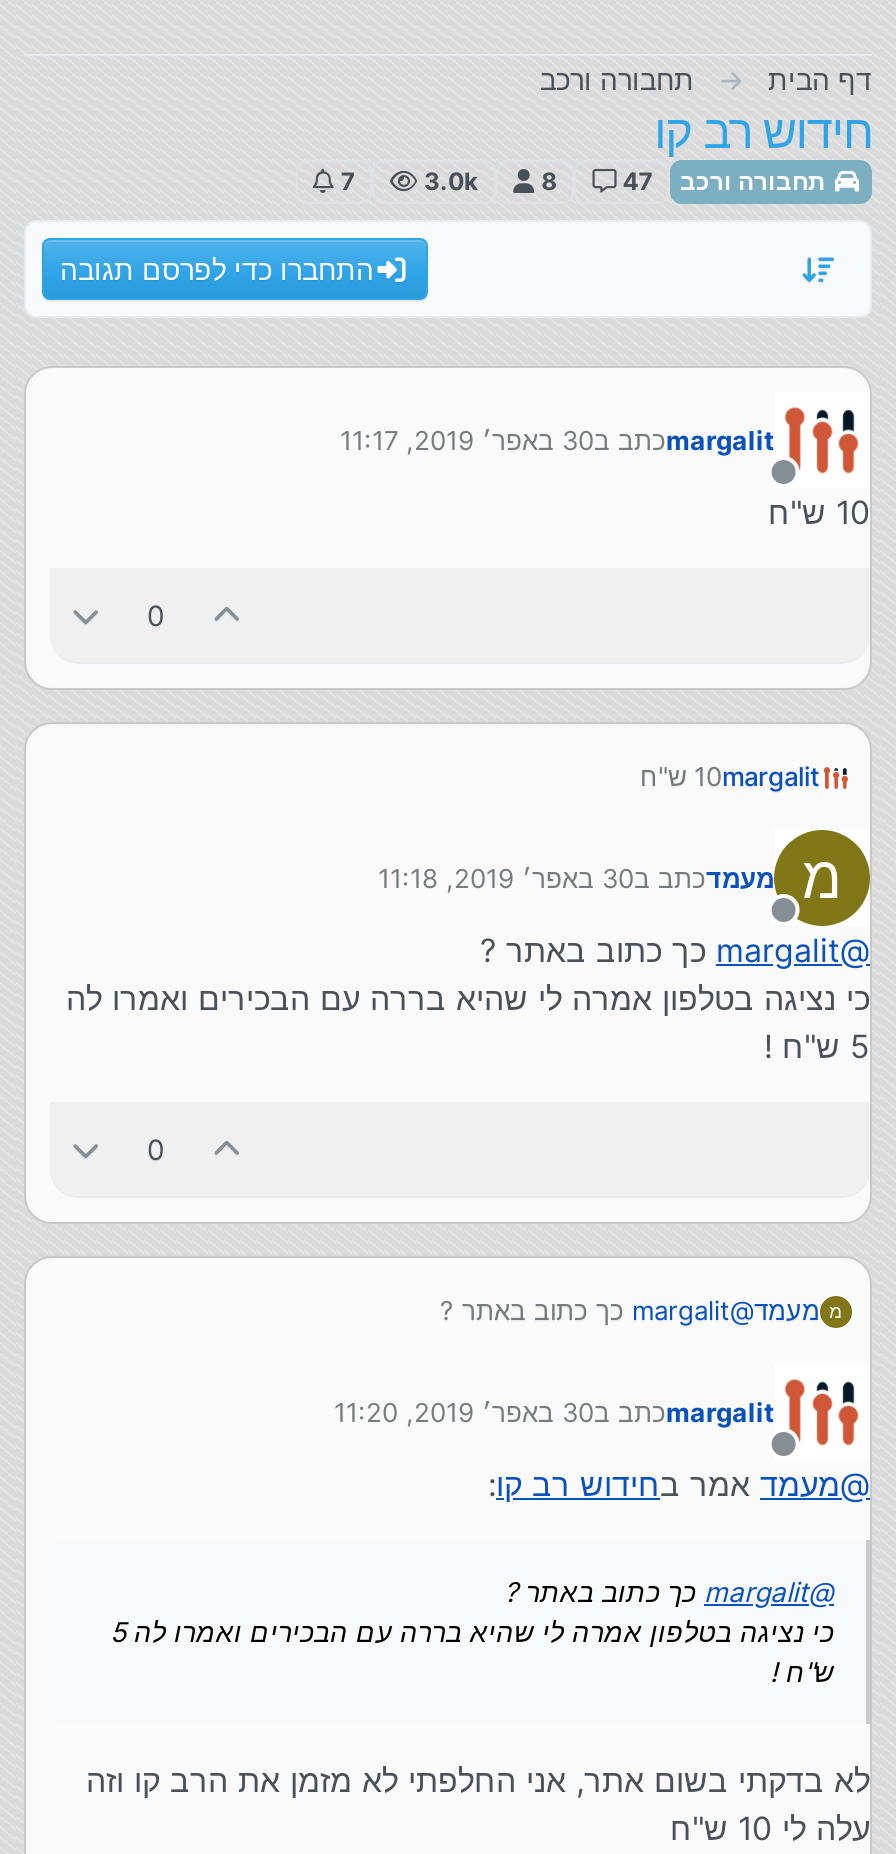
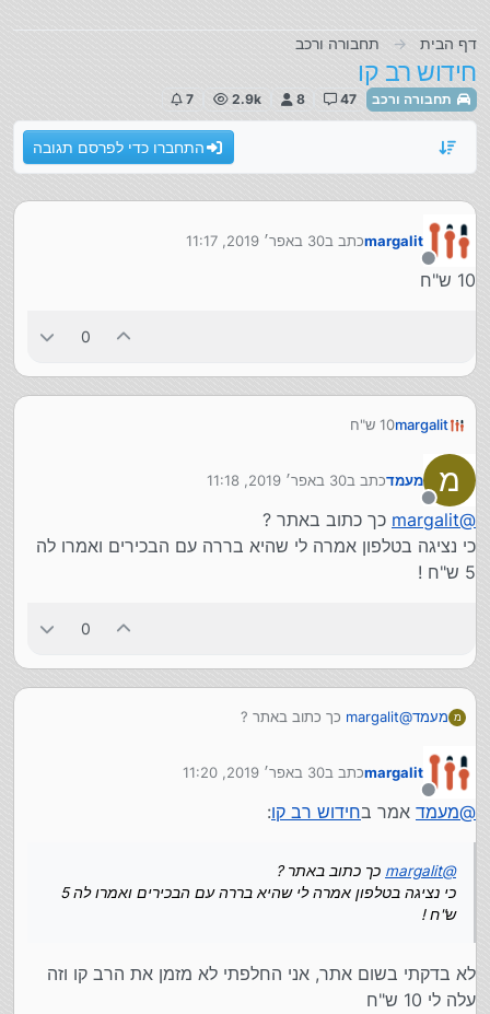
[424,166,478,196] 3.0k -> [232,91,261,107] 2.9k

